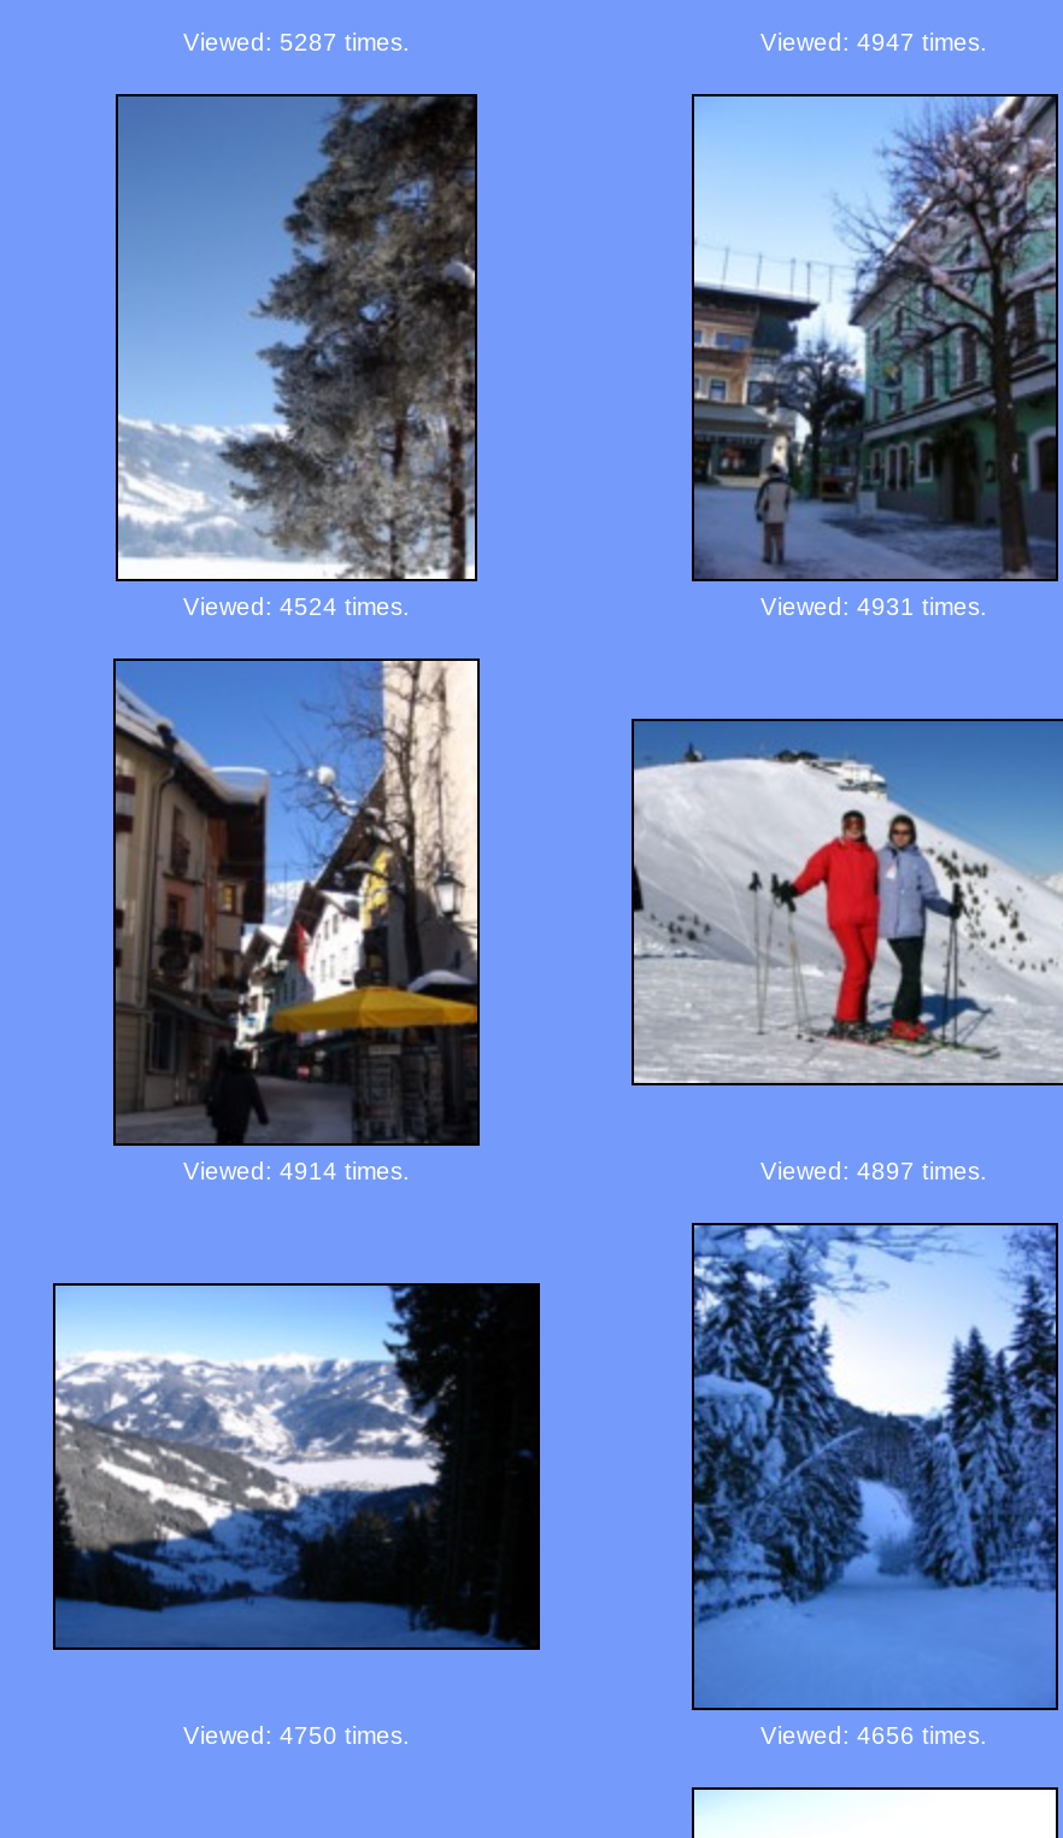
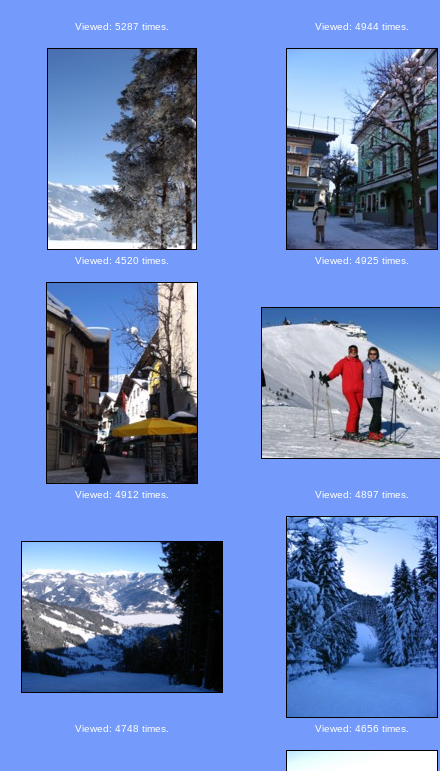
[760,29,987,55] Viewed: 4947 times. -> [314,21,408,32] Viewed: 4944 times.
[183,593,410,620] Viewed: 4524 times. -> [75,255,169,266] Viewed: 4520 times.
[760,593,987,620] Viewed: 4931 times. -> [314,255,408,266] Viewed: 4925 times.
[183,1158,410,1184] Viewed: 4914 times. -> [75,489,169,500] Viewed: 4912 times.
[183,1722,410,1749] Viewed: 4750 times. -> [75,723,169,734] Viewed: 4748 times.

